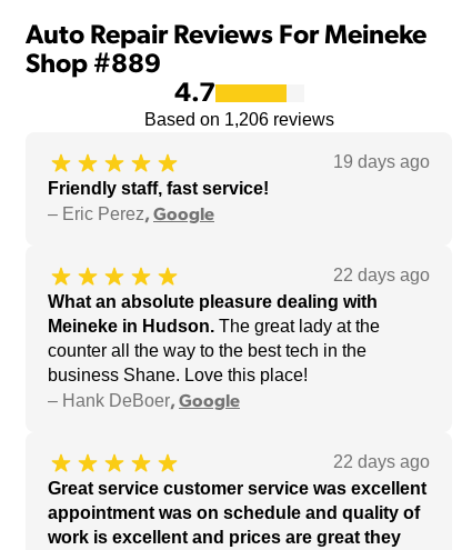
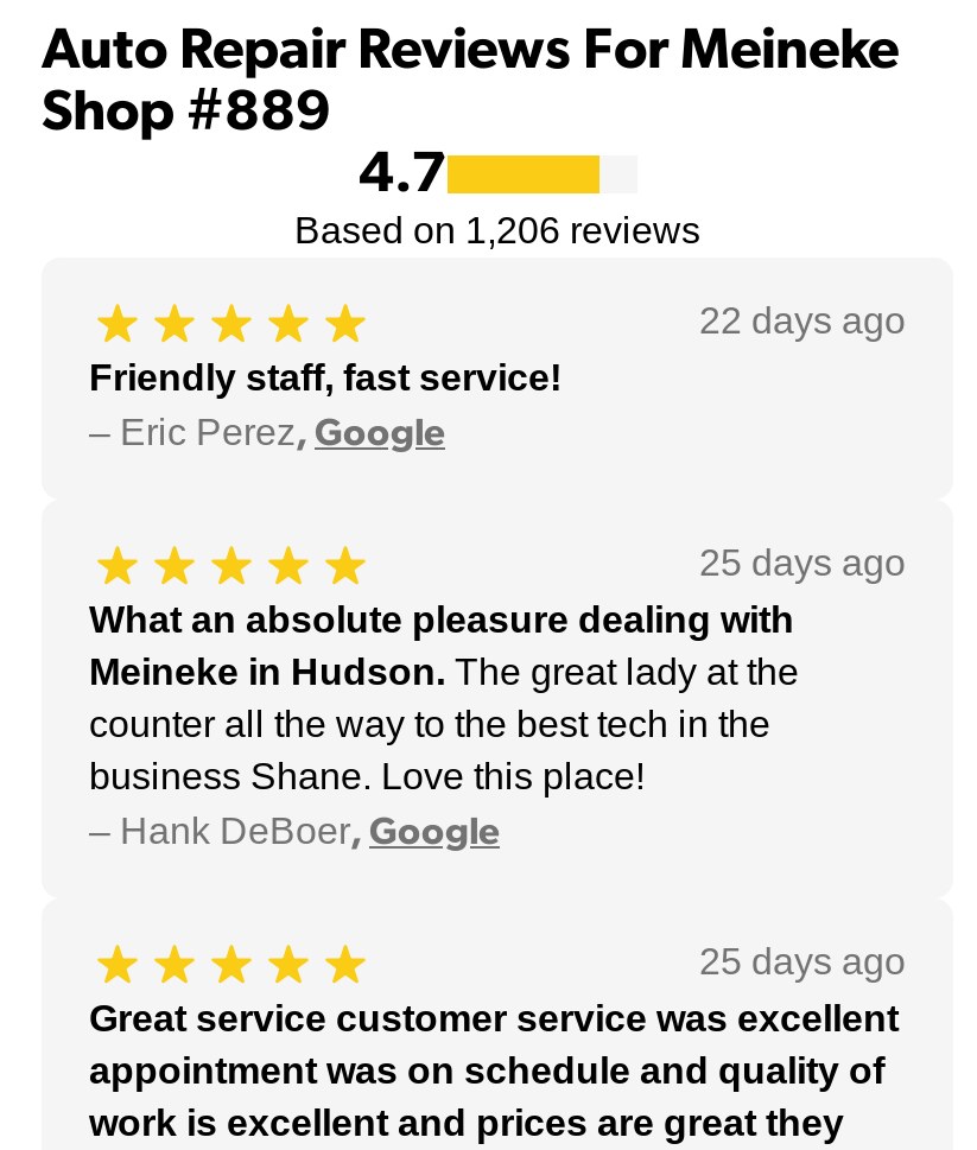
[333,152,430,171] 19 days ago -> [699,299,906,339] 22 days ago
[333,265,430,284] 22 days ago -> [699,541,906,582] 25 days ago
[333,452,430,471] 22 days ago -> [699,940,906,980] 25 days ago

